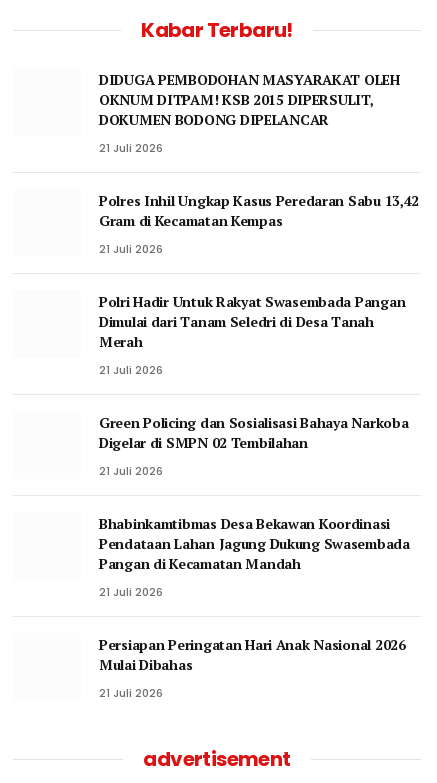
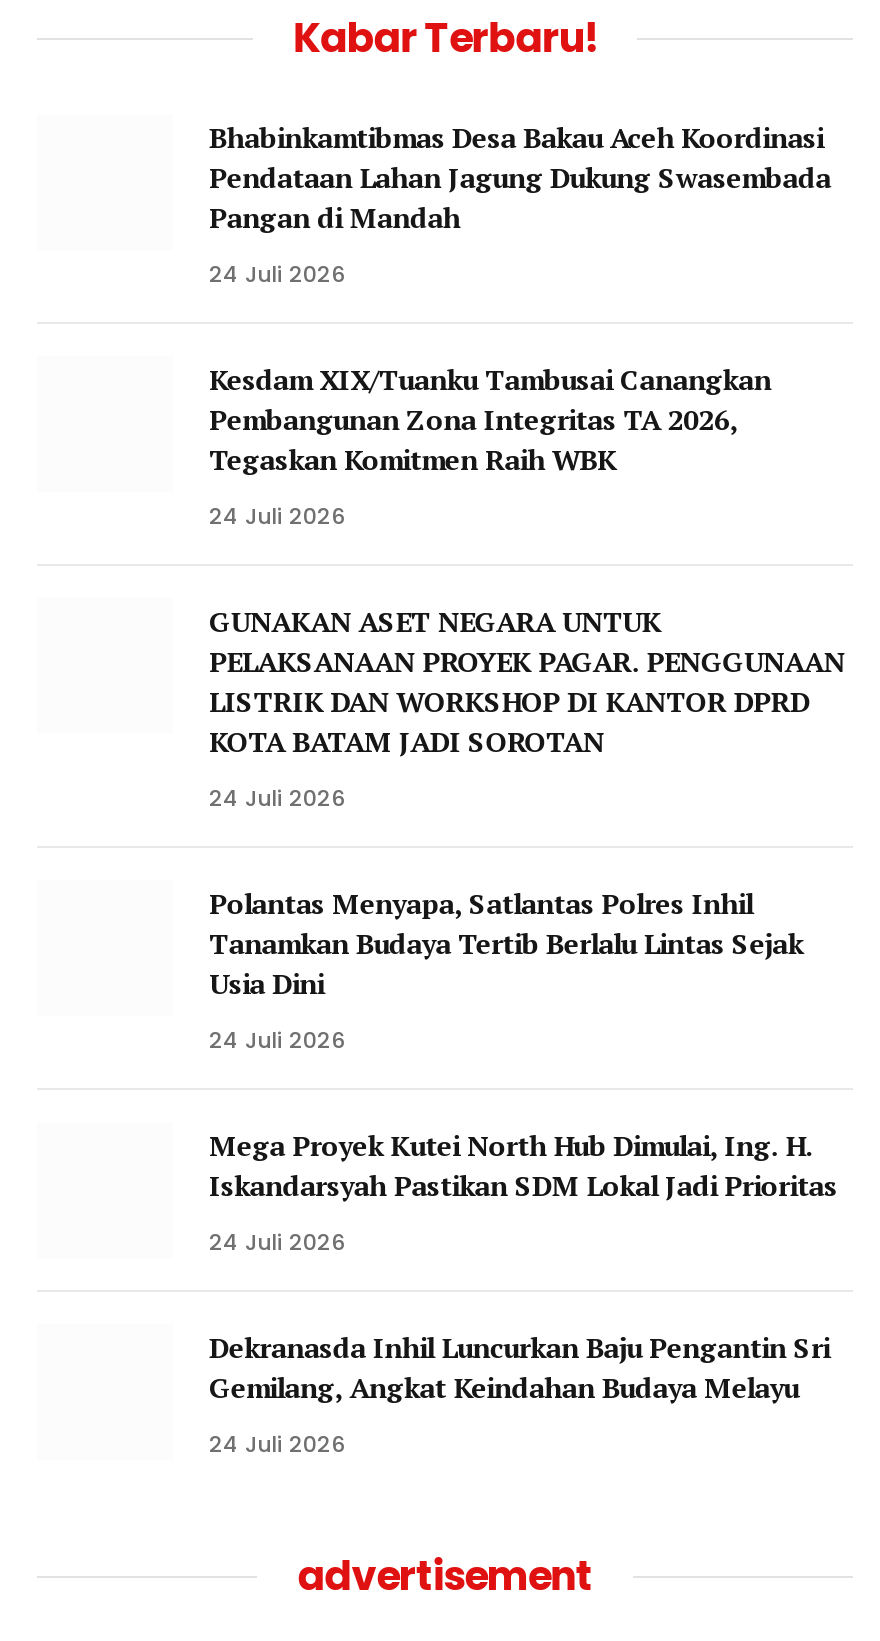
[99,69,419,532] DIDUGA PEMBODOHAN MASYARAKAT OLEH | OKNUM DITPAM! KSB 2015 DIPERSULIT, | DOKUMEN BODONG DIPELANCAR | 21 Juli 2026 | Polres Inhil Ungkap Kasus Peredaran Sabu 13,42 | Gram di Kecamatan Kempas | 21 Juli 2026 | Polri Hadir Untuk Rakyat Swasembada Pangan | Dimulai dari Tanam Seledri di Desa Tanah | Merah | 21 Juli 2026 | Green Policing dan Sosialisasi Bahaya Narkoba | Digelar di SMPN 02 Tembilahan | 21 Juli 2026 | Bhabinkamtibmas Desa Bekawan Koordinasi -> [209,117,823,155] Bhabinkamtibmas Desa Bakau Aceh Koordinasi
moved [99,533,410,552] -> [209,157,831,195]: Pendataan Lahan Jagung Dukung Swasembada
[99,553,406,700] Pangan di Kecamatan Mandah | 21 Juli 2026 | Persiapan Peringatan Hari Anak Nasional 2026 | Mulai Dibahas | 21 Juli 2026 -> [209,197,845,1459] Pangan di Mandah | 24 Juli 2026 | Kesdam XIX/Tuanku Tambusai Canangkan | Pembangunan Zona Integritas TA 2026, | Tegaskan Komitmen Raih WBK | 24 Juli 2026 | GUNAKAN ASET NEGARA UNTUK | PELAKSANAAN PROYEK PAGAR. PENGGUNAAN | LISTRIK DAN WORKSHOP DI KANTOR DPRD | KOTA BATAM JADI SOROTAN | 24 Juli 2026 | Polantas Menyapa, Satlantas Polres Inhil | Tanamkan Budaya Tertib Berlalu Lintas Sejak | Usia Dini | 24 Juli 2026 | Mega Proyek Kutei North Hub Dimulai, Ing. H. | Iskandarsyah Pastikan SDM Lokal Jadi Prioritas | 24 Juli 2026 | Dekranasda Inhil Luncurkan Baju Pengantin Sri | Gemilang, Angkat Keindahan Budaya Melayu | 24 Juli 2026

